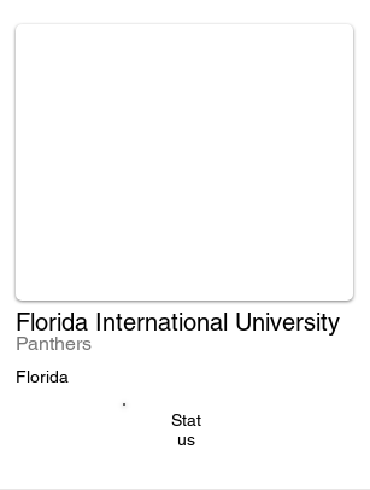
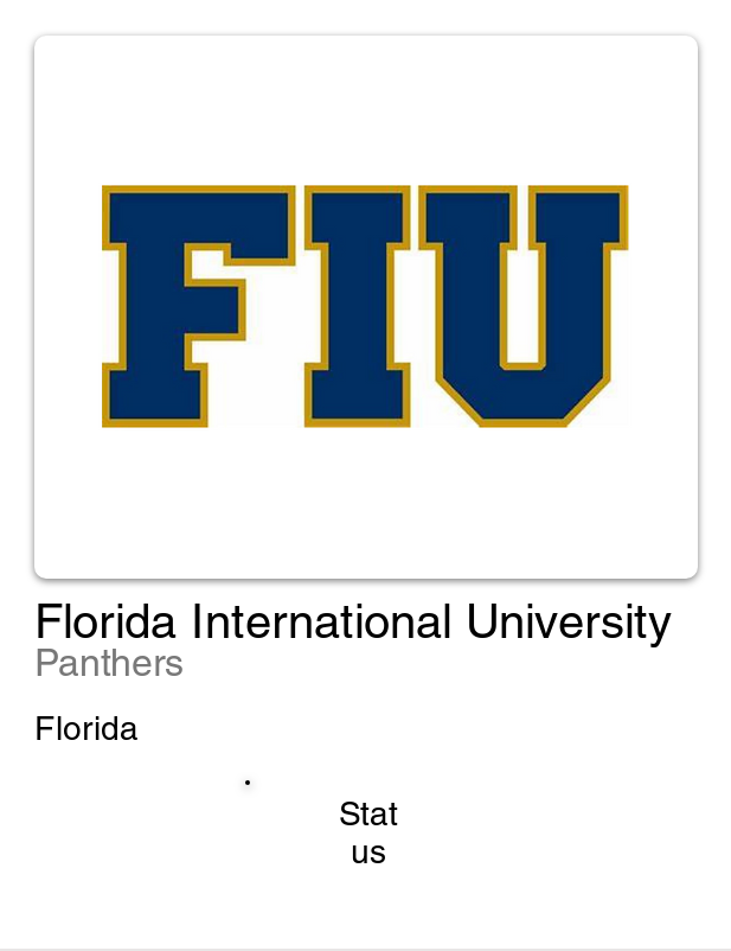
none -> [98,183,631,432] [image]

